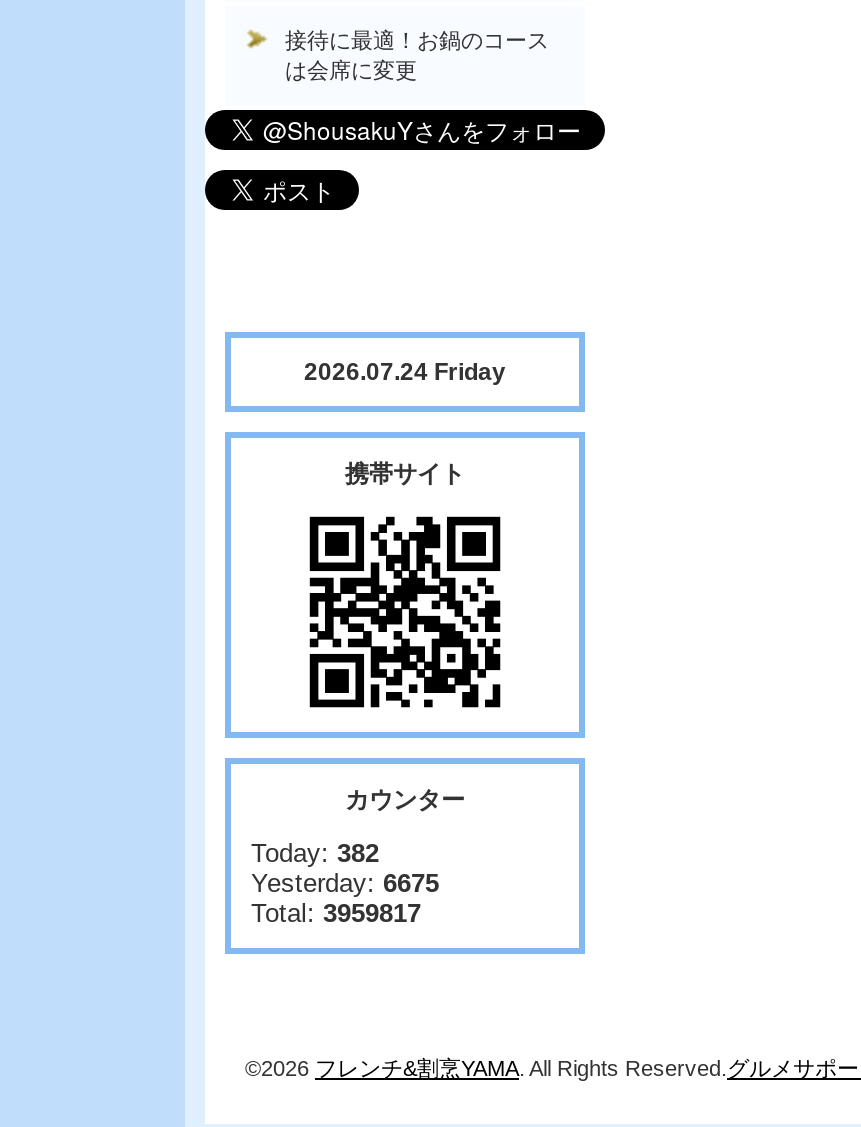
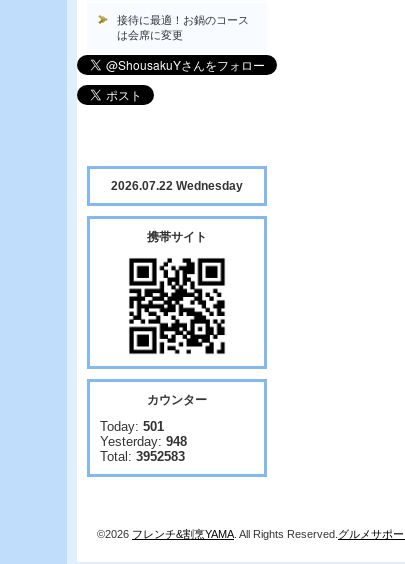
[304,358,506,386] 2026.07.24 Friday -> [111,179,243,193] 2026.07.22 Wednesday
[251,838,379,868] Today: 382 -> [100,419,164,434] Today: 501
[251,868,439,898] Yesterday: 6675 -> [100,434,187,449] Yesterday: 948
[251,898,421,928] Total: 3959817 -> [100,449,185,464] Total: 3952583

